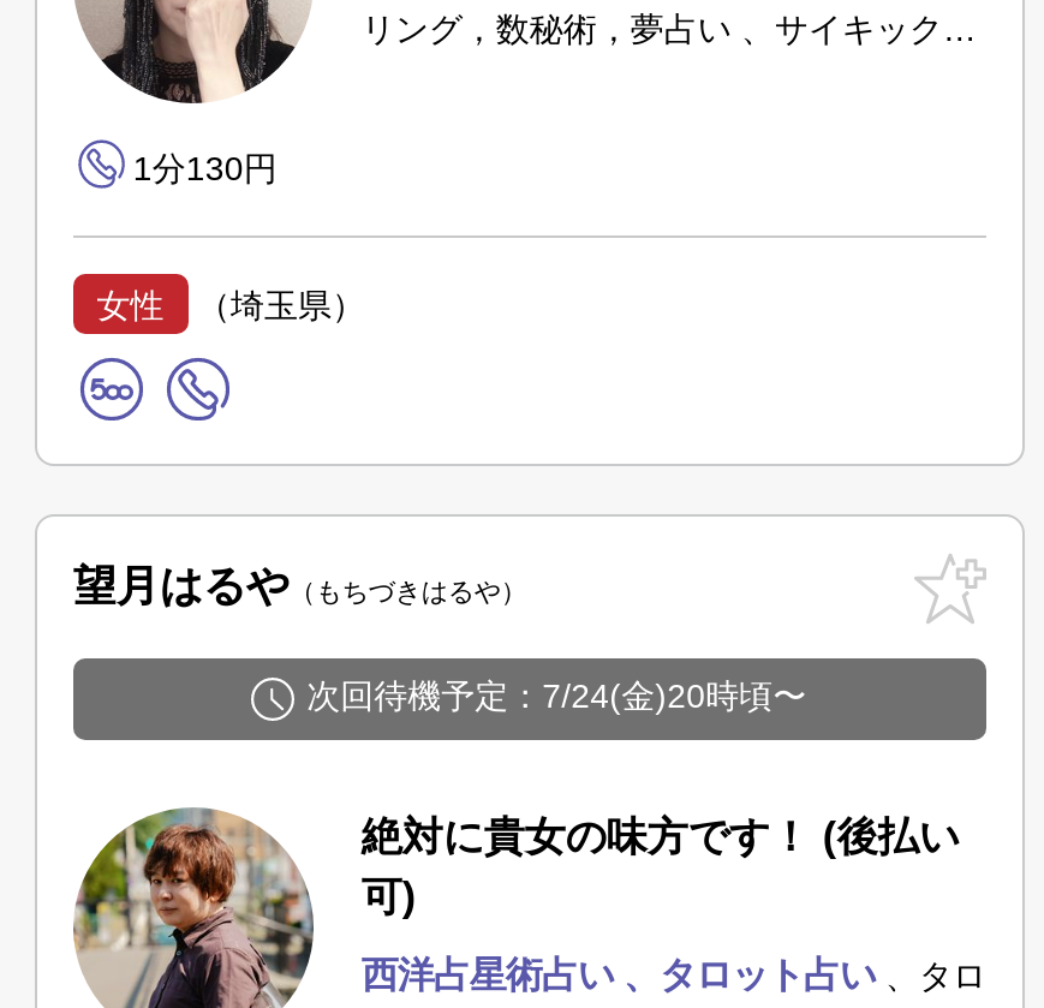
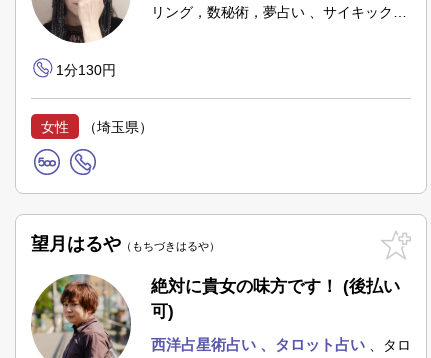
[307,676,806,715] 次回待機予定：7/24(金)20時頃〜 -> none

